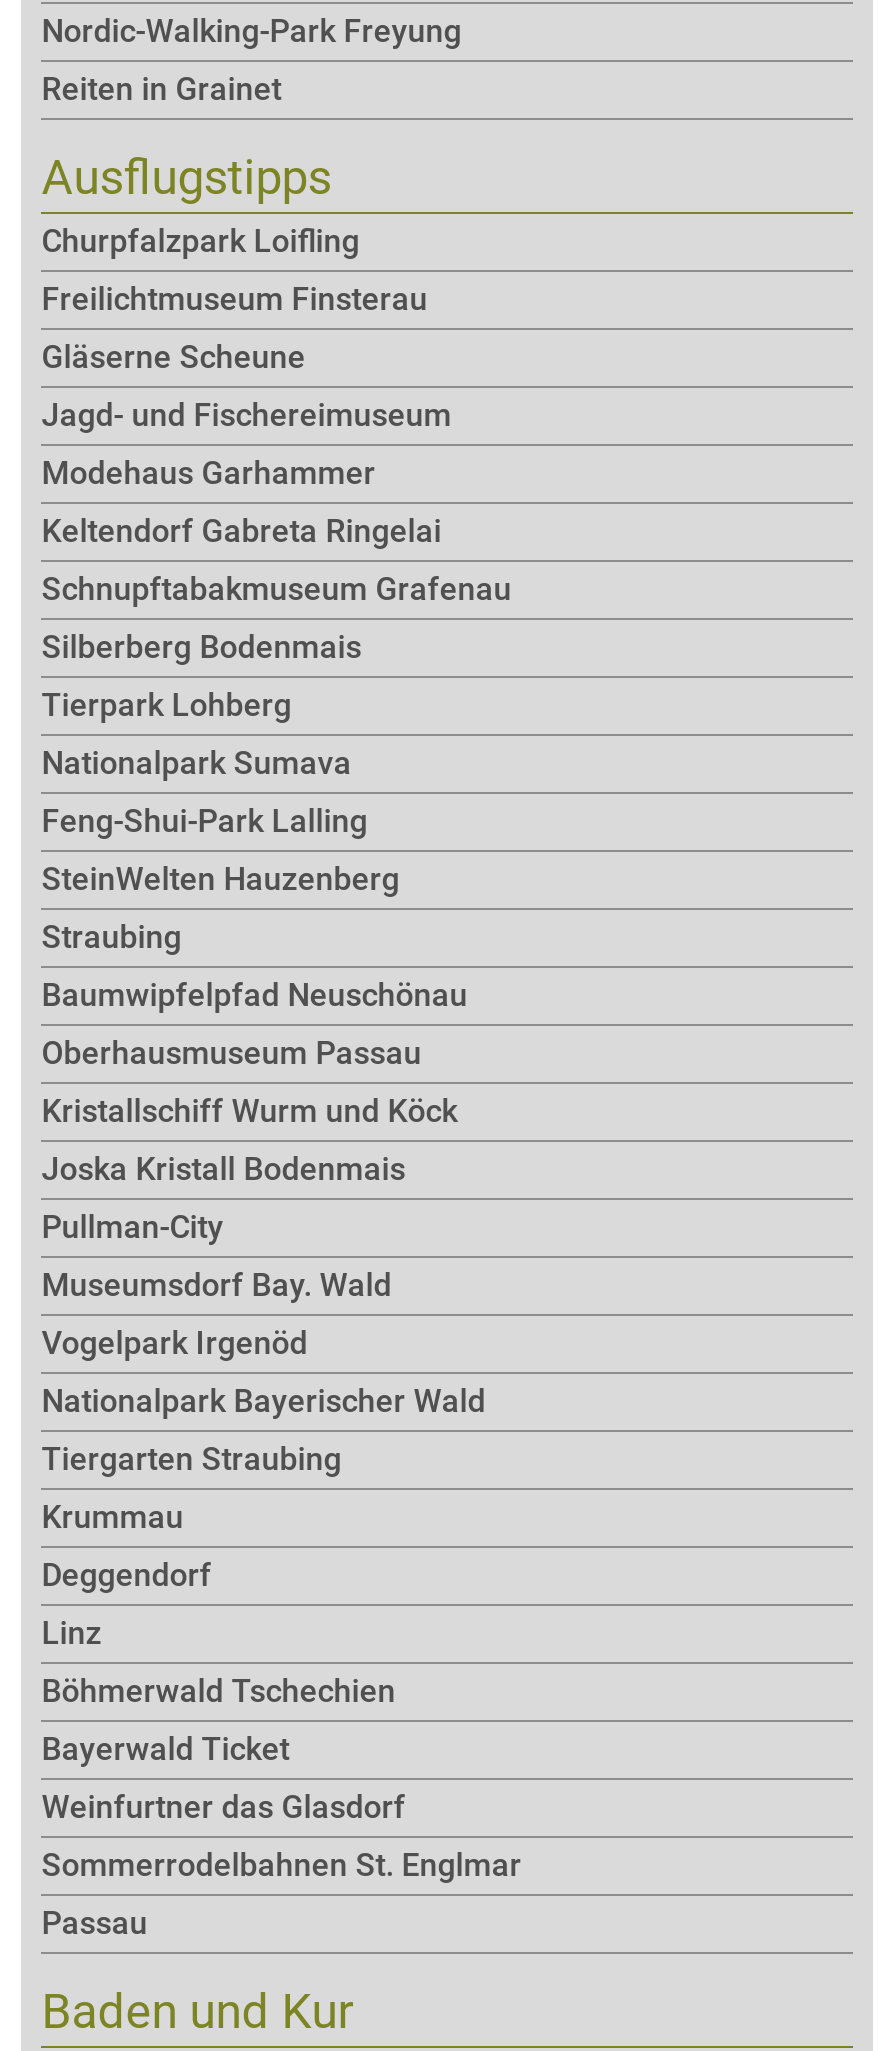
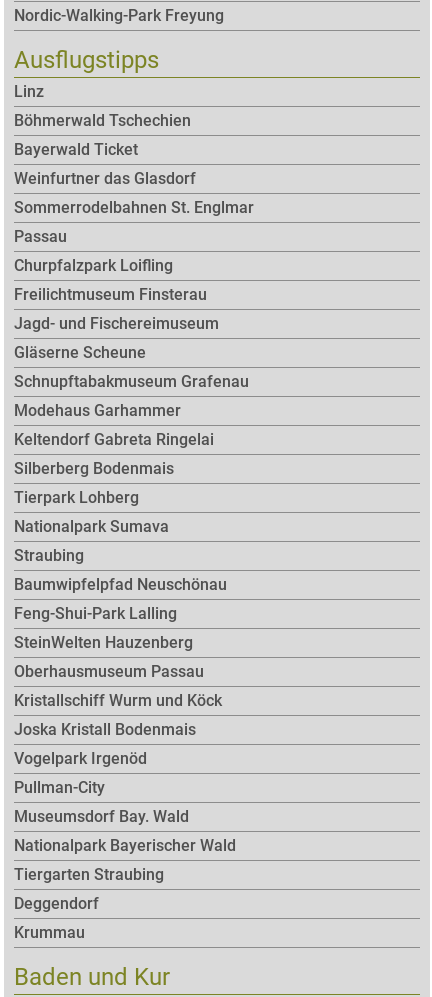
[41,70,281,108] Reiten in Grainet -> none
moved [41,222,511,1594] -> [14,256,249,942]: Churpfalzpark Loifling | Freilichtmuseum Finsterau | Jagd- und Fischereimuseum | ... | Deggendorf | Krummau
moved [41,1614,521,1942] -> [14,82,254,246]: Linz | Böhmerwald Tschechien | Bayerwald Ticket | Weinfurtner das Glasdorf | Sommerrodelbahnen St. Englmar | Passau

